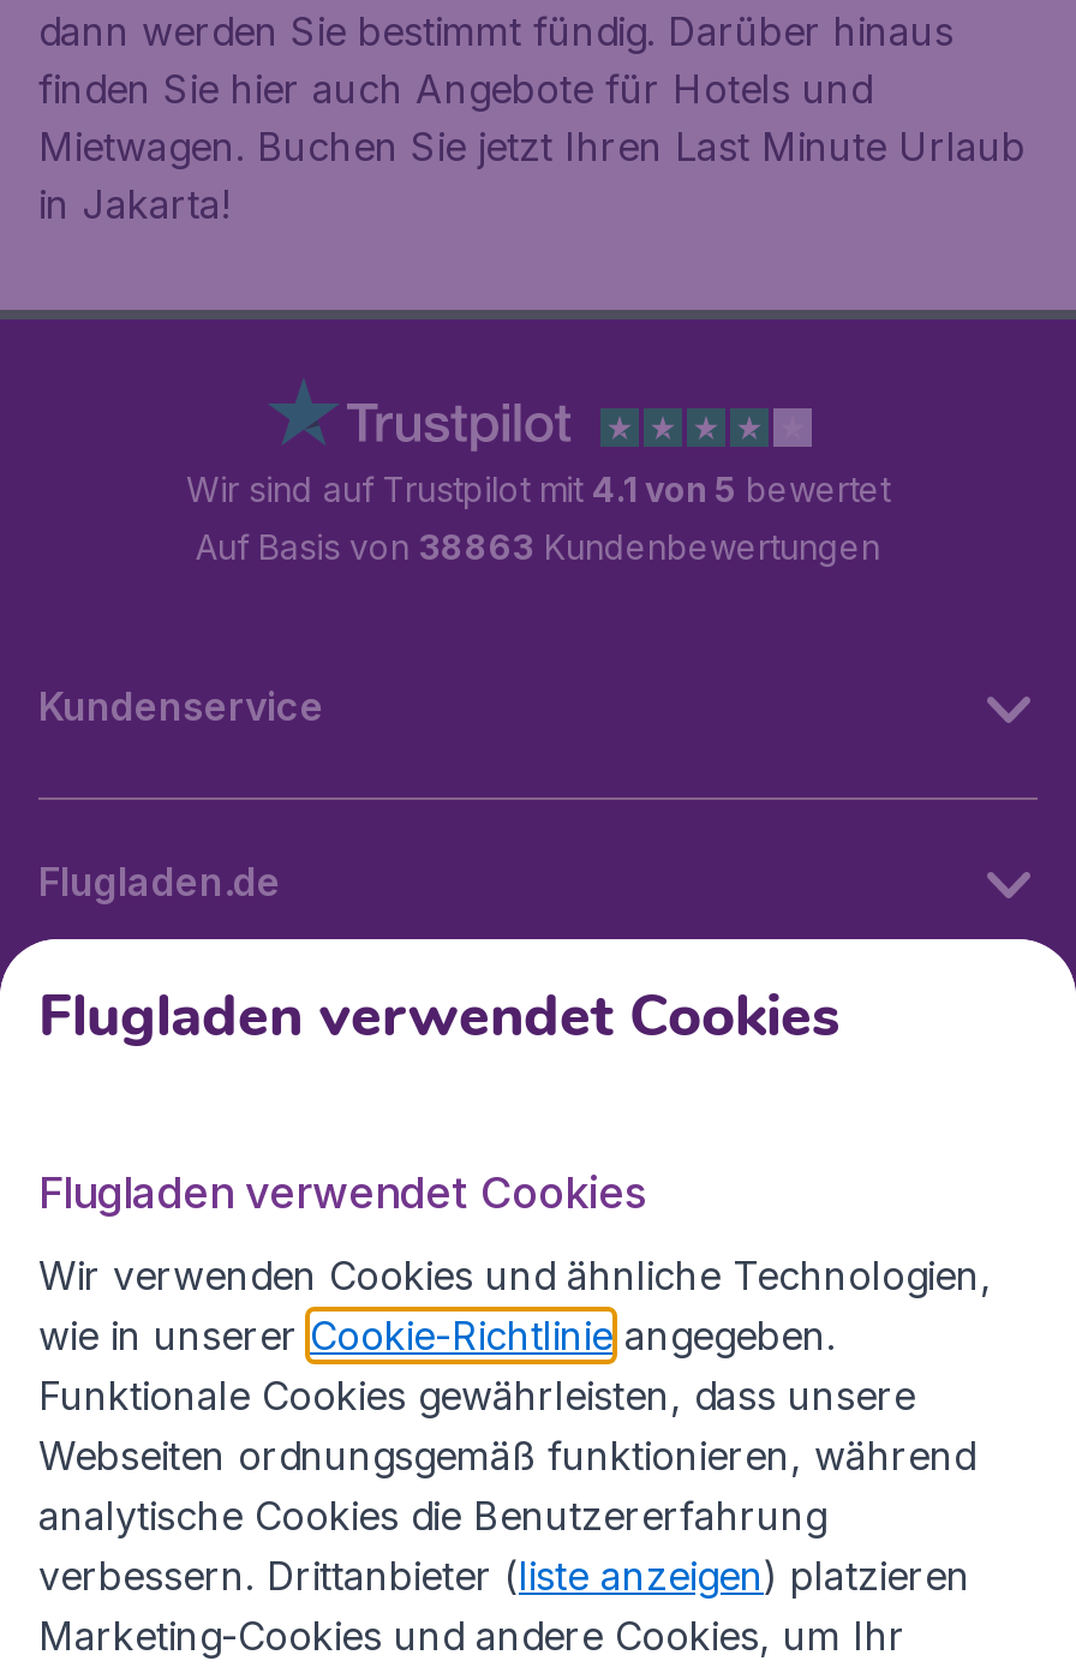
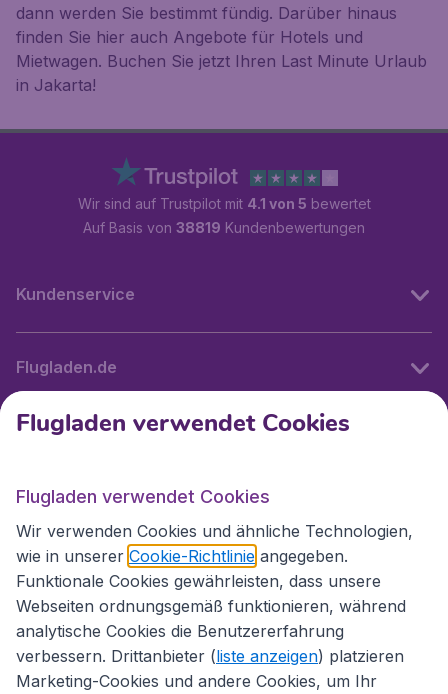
[196,526,880,567] Auf Basis von 38863 Kundenbewertungen -> [83,219,365,236] Auf Basis von 38819 Kundenbewertungen

